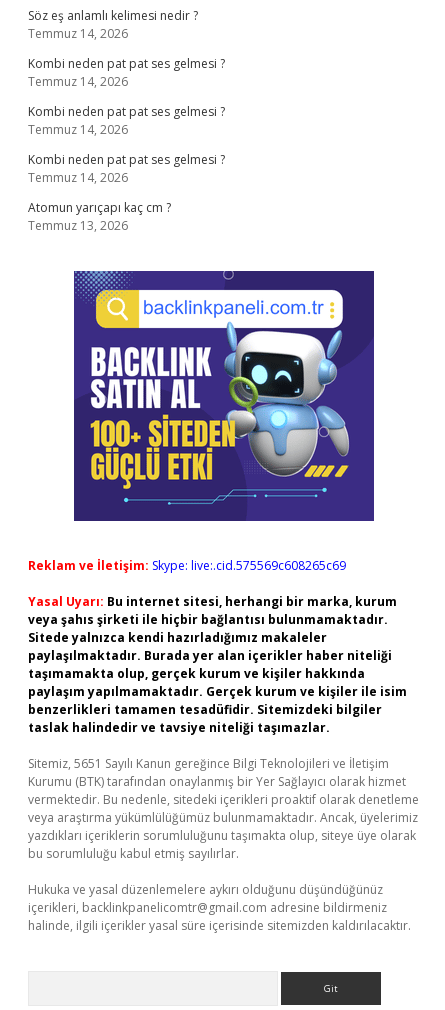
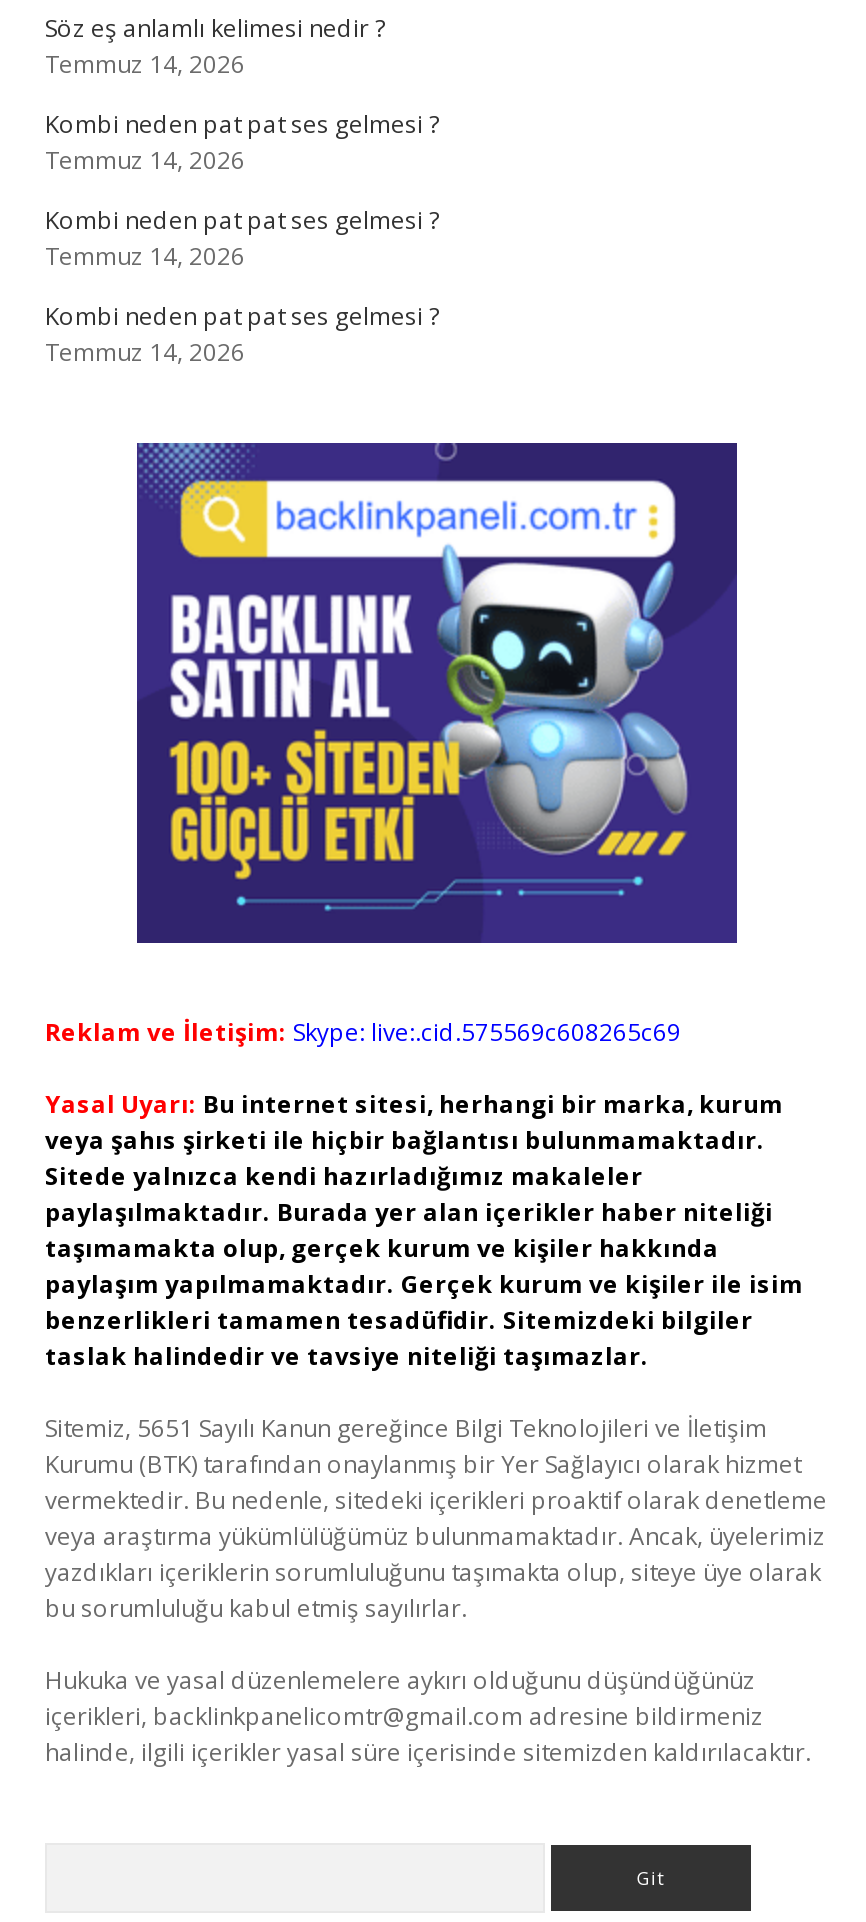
[28,199,171,234] Atomun yarıçapı kaç cm ? | Temmuz 13, 2026 -> none

